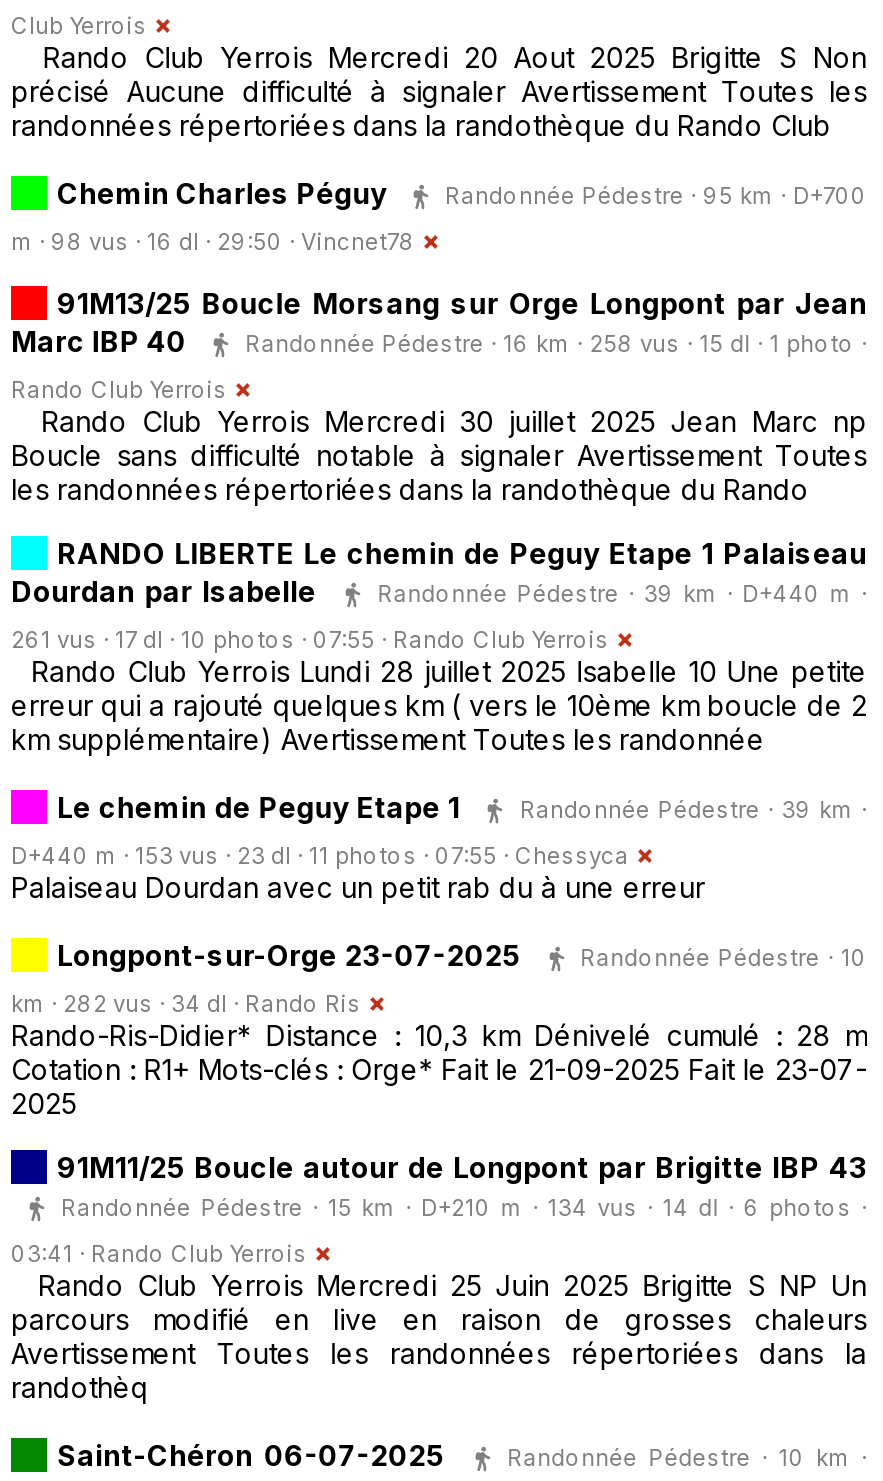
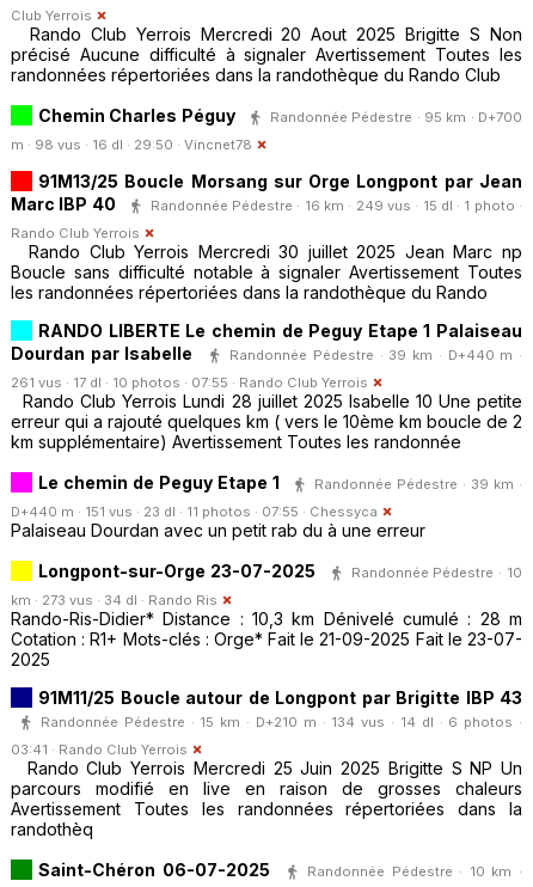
[245,329,867,357] Randonnée Pédestre · 16 km · 258 vus · 15 dl · 1 photo · -> [150,197,522,213] Randonnée Pédestre · 16 km · 249 vus · 15 dl · 1 photo ·
[11,842,629,870] D+440 m · 153 vus · 23 dl · 11 photos · 07:55 · Chessyca -> [11,503,378,520] D+440 m · 151 vus · 23 dl · 11 photos · 07:55 · Chessyca
[11,990,361,1018] km · 282 vus · 34 dl · Rando Ris -> [11,592,218,608] km · 273 vus · 34 dl · Rando Ris

